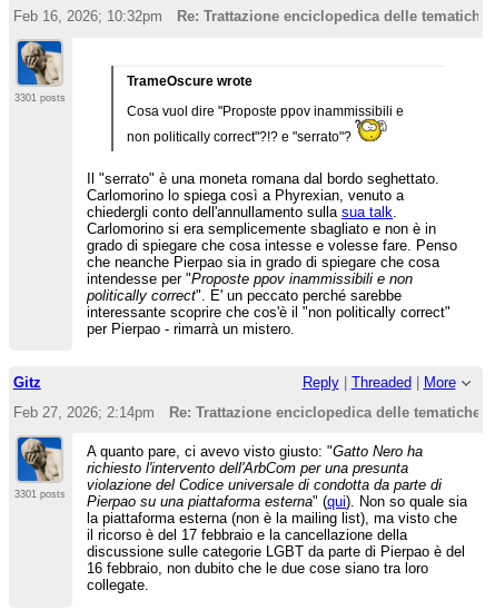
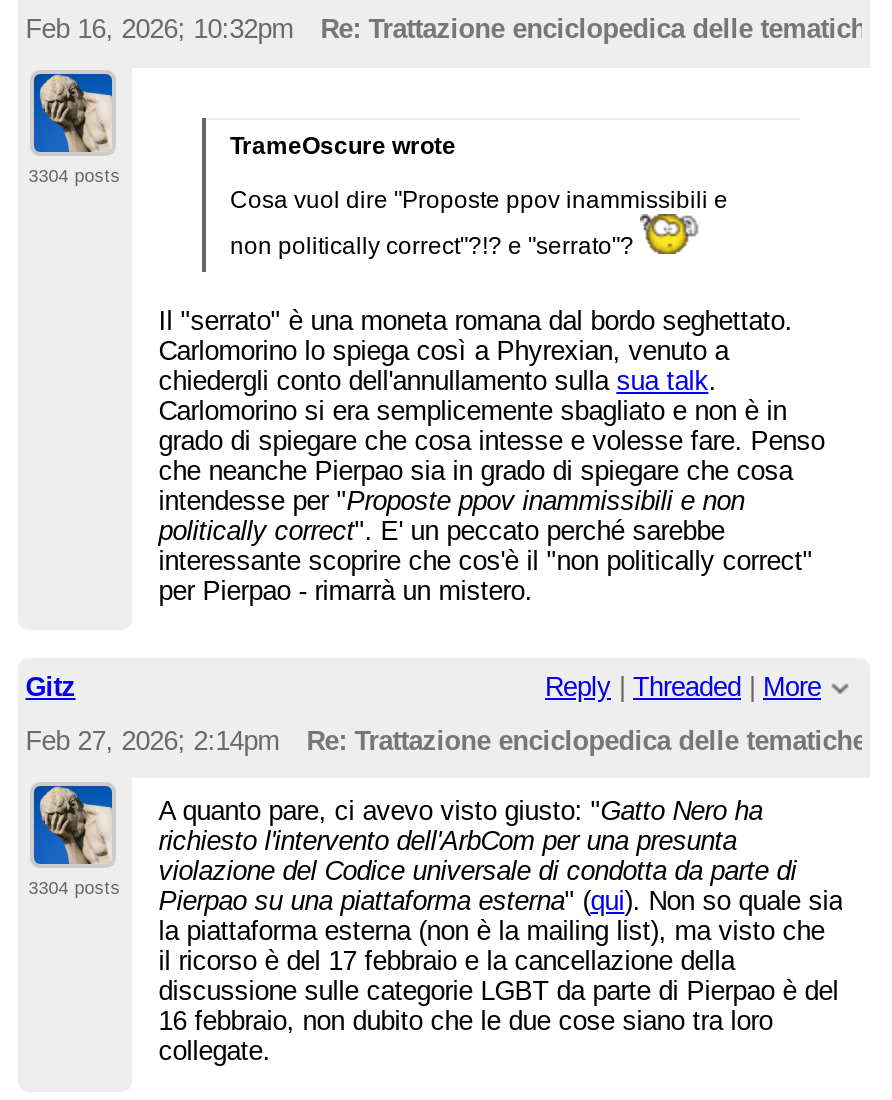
[15,93,66,104] 3301 posts -> [28,167,120,187] 3304 posts
[15,489,467,510] 3301 posts Pierpao su una piattaforma esterna" (qui). Non so quale sia -> [28,879,842,917] 3304 posts Pierpao su una piattaforma esterna" (qui). Non so quale sia

